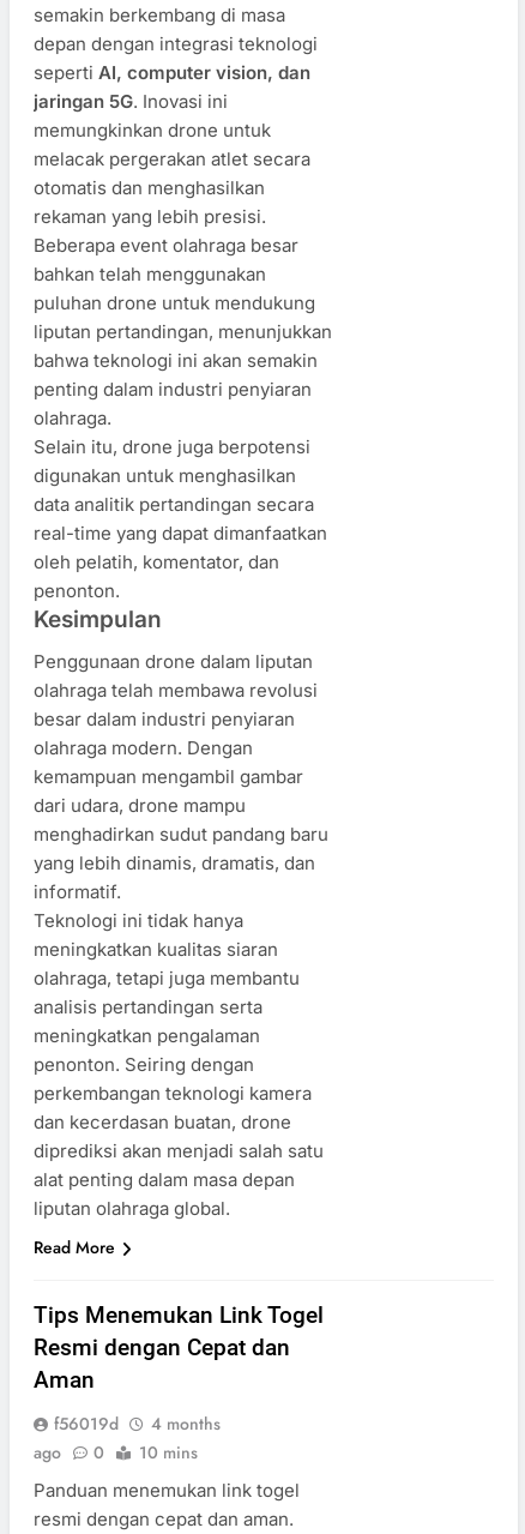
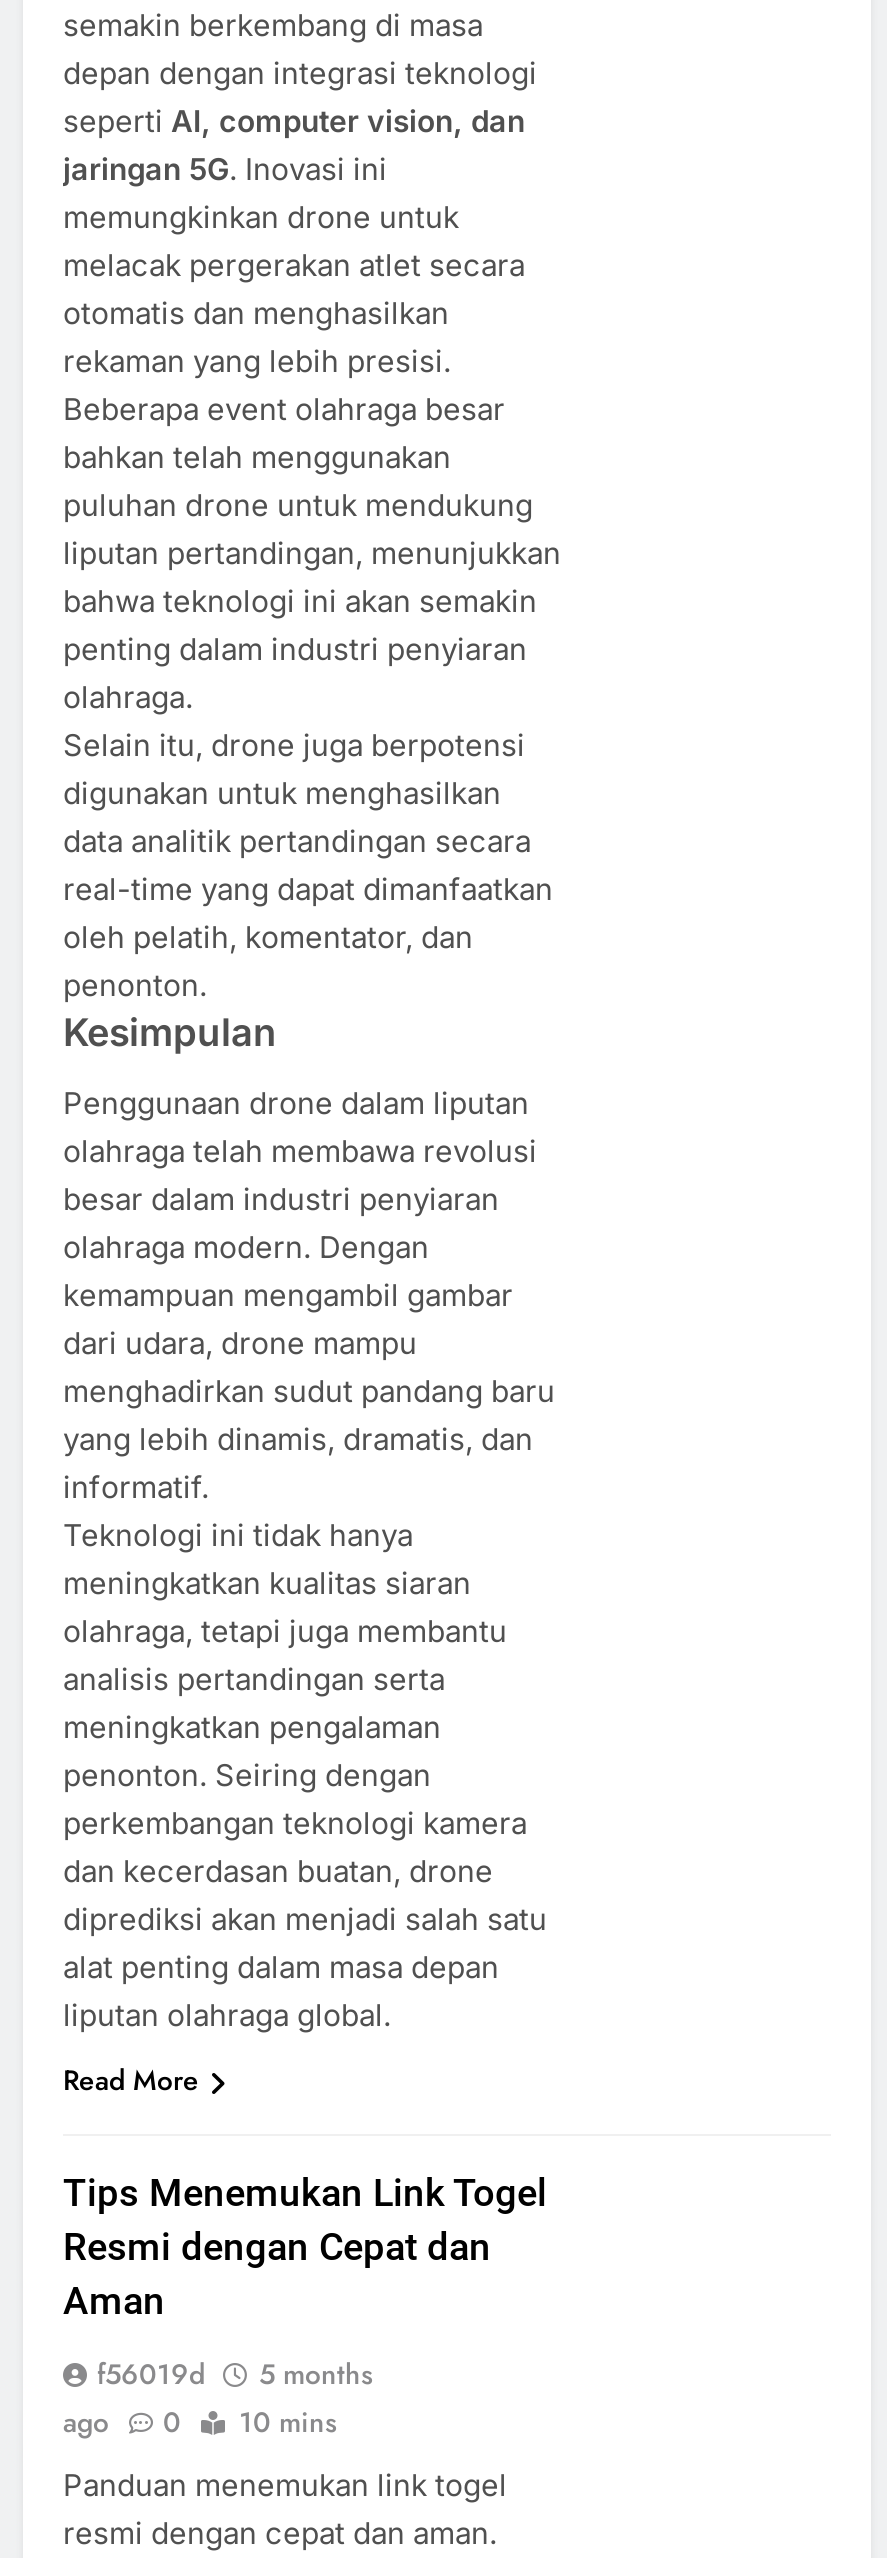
[54,1412,221,1436] f56019d 4 months -> [97,2355,373,2395] f56019d 5 months

